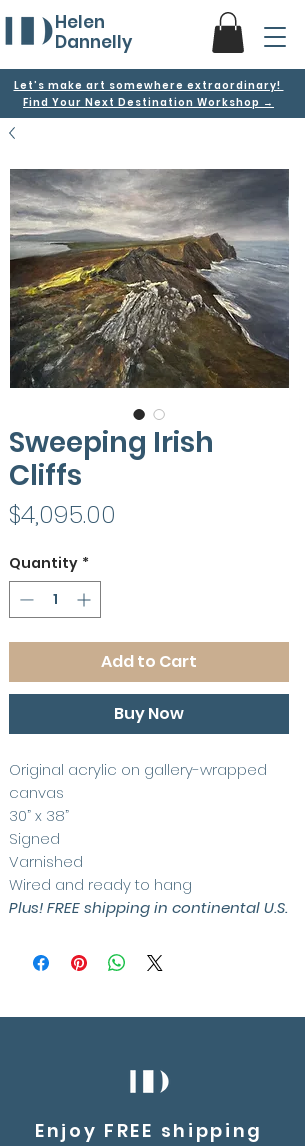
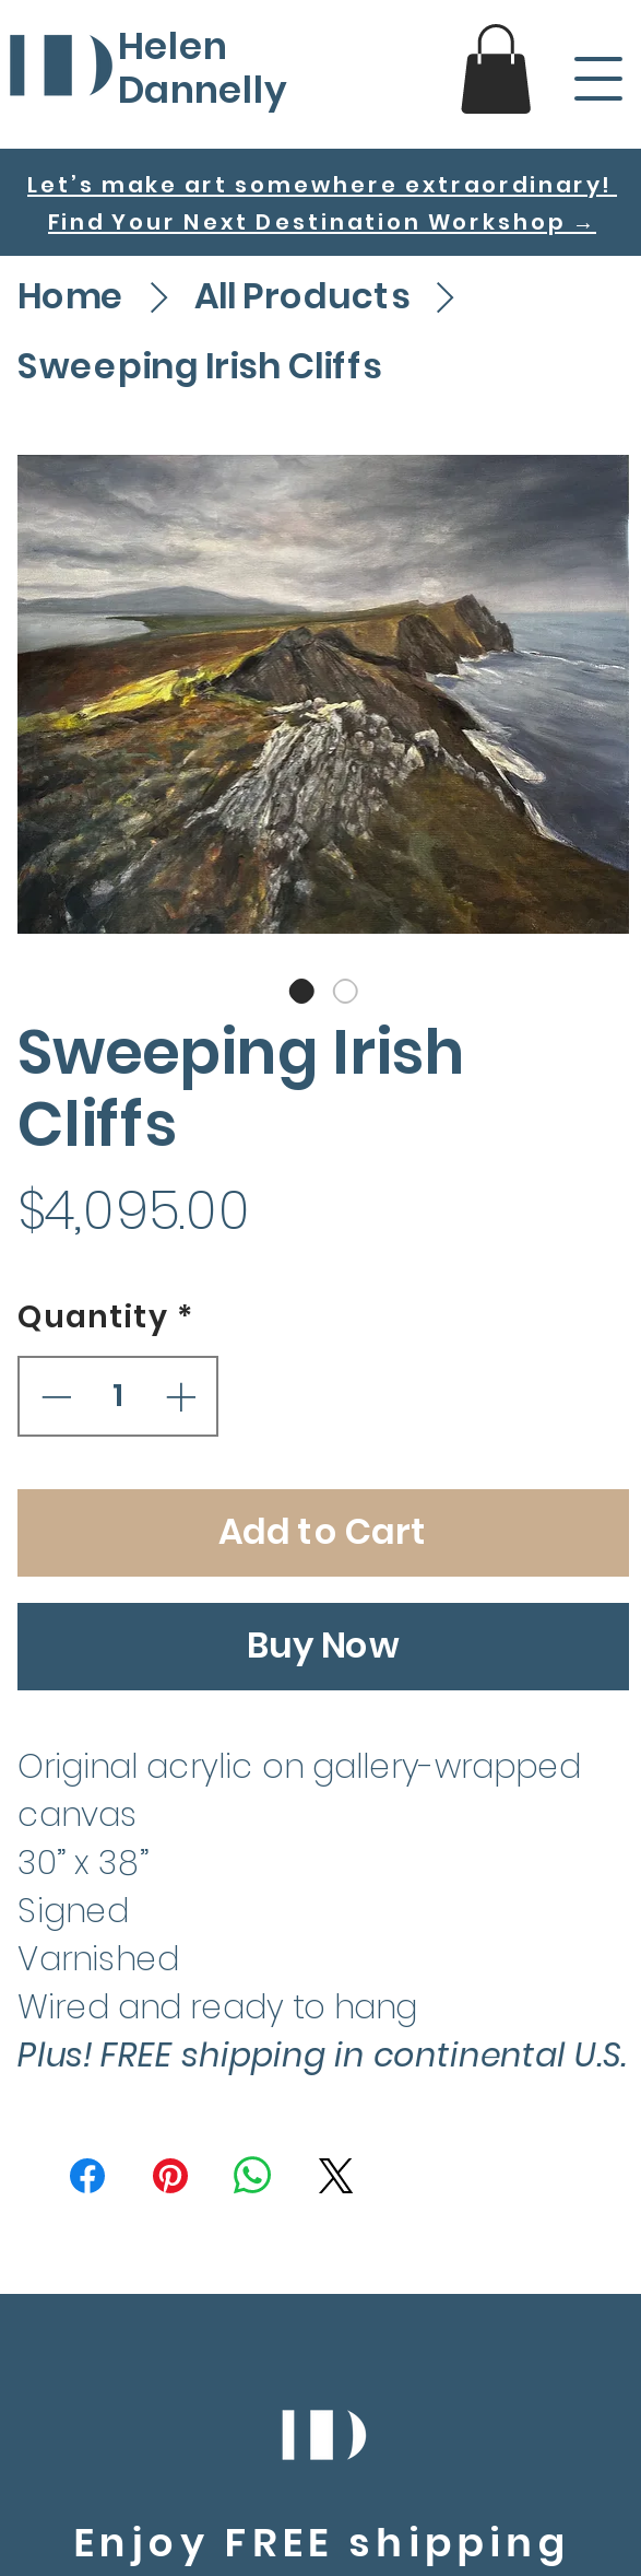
none -> [17,270,411,391] Home | All Products | Sweeping Irish Cliffs

